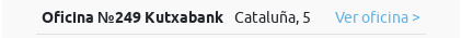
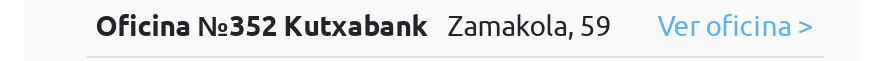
[41,9,311,26] Oficina №249 Kutxabank | Cataluña, 5 -> [96,10,612,42] Oficina №352 Kutxabank | Zamakola, 59

